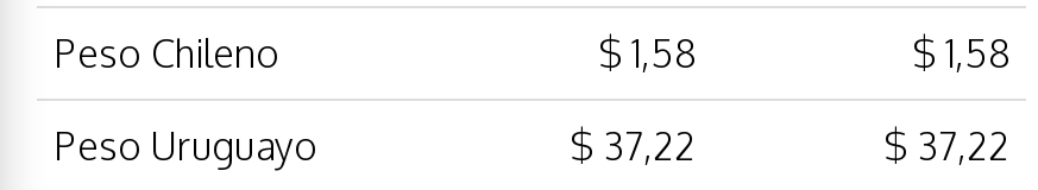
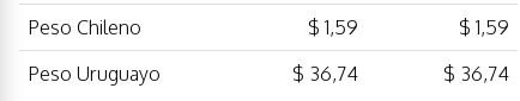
[598,29,696,77] $ 1,58 -> [308,15,358,39] $ 1,59
[912,29,1009,77] $ 1,58 -> [459,15,509,39] $ 1,59
[570,122,696,170] $ 37,22 -> [292,62,358,85] $ 36,74
[883,122,1009,170] $ 37,22 -> [443,62,509,85] $ 36,74

